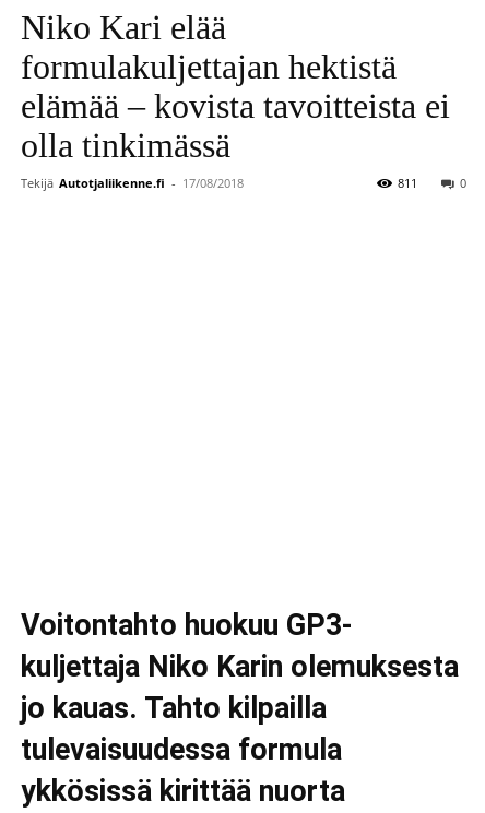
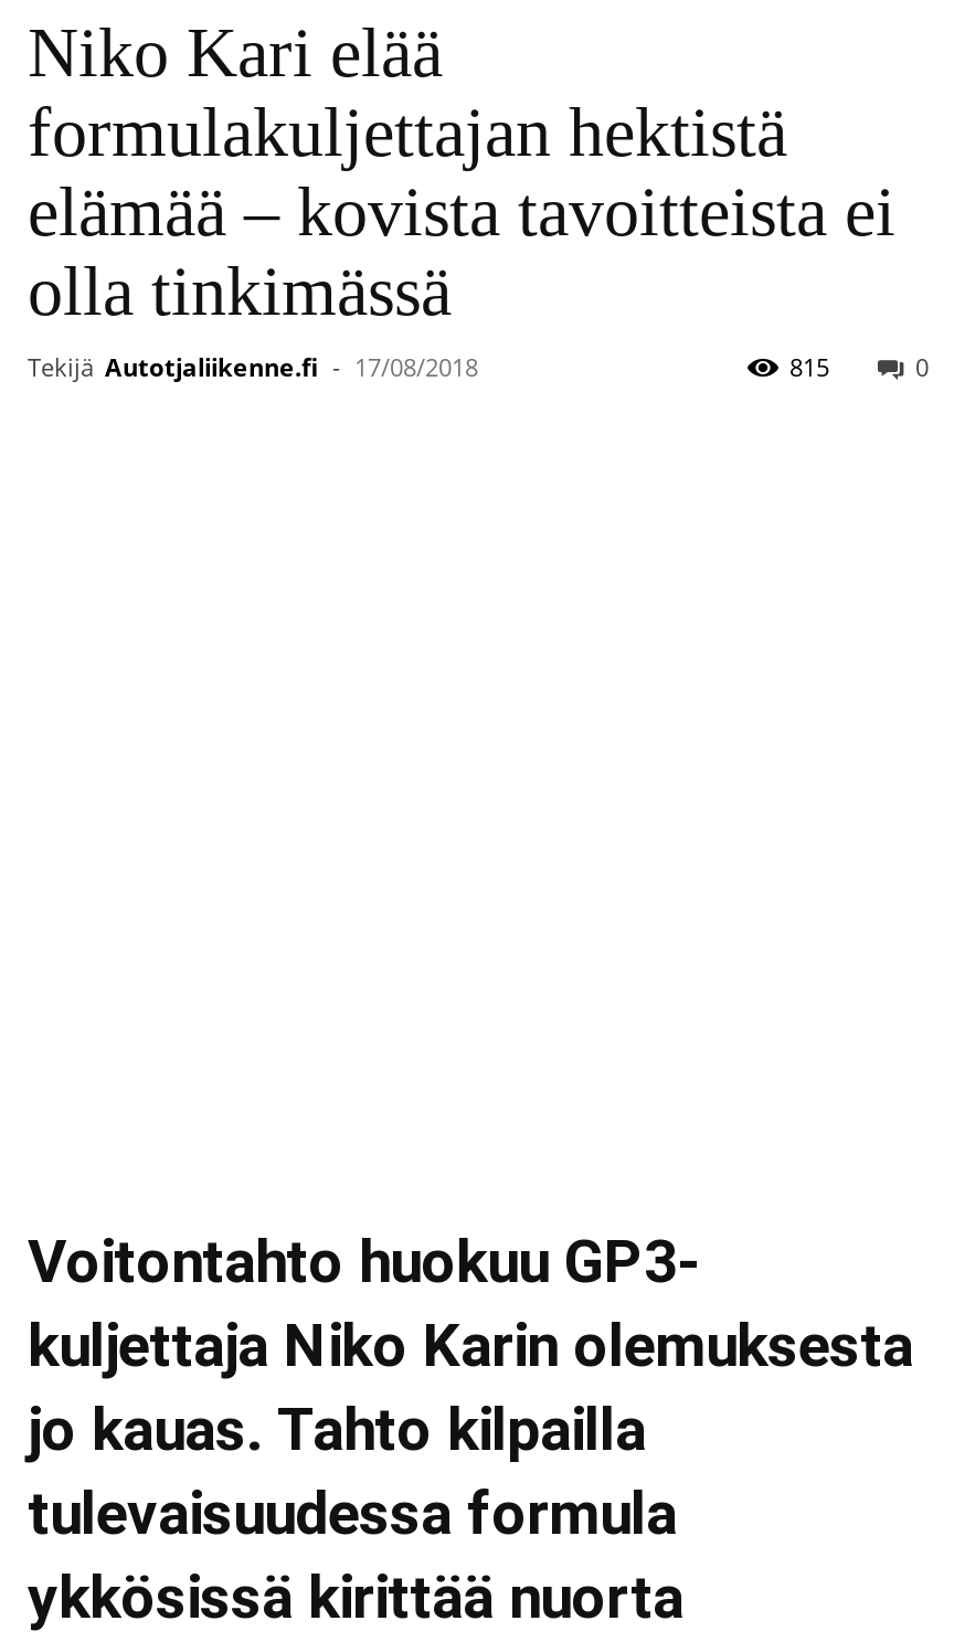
[398,175,417,191] 811 -> [789,350,829,383] 815

